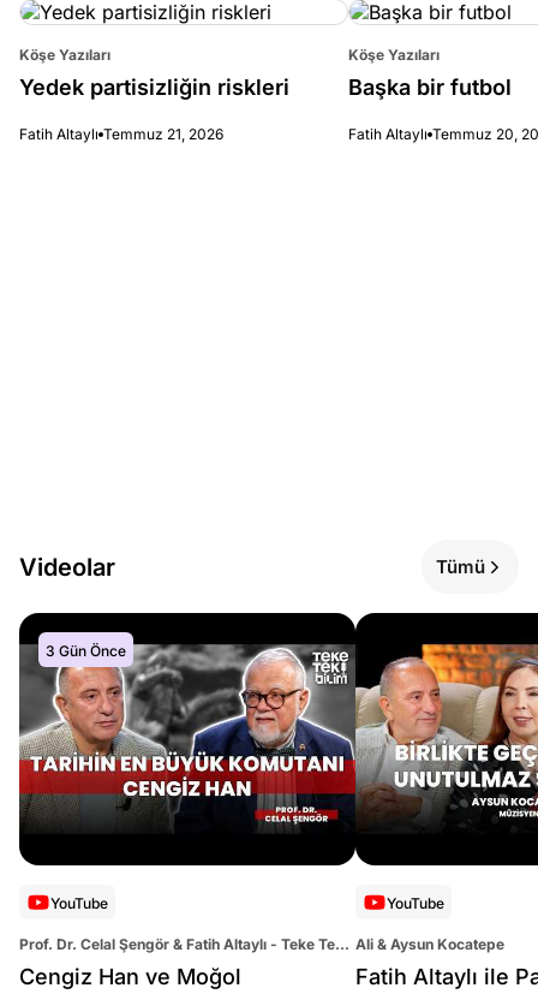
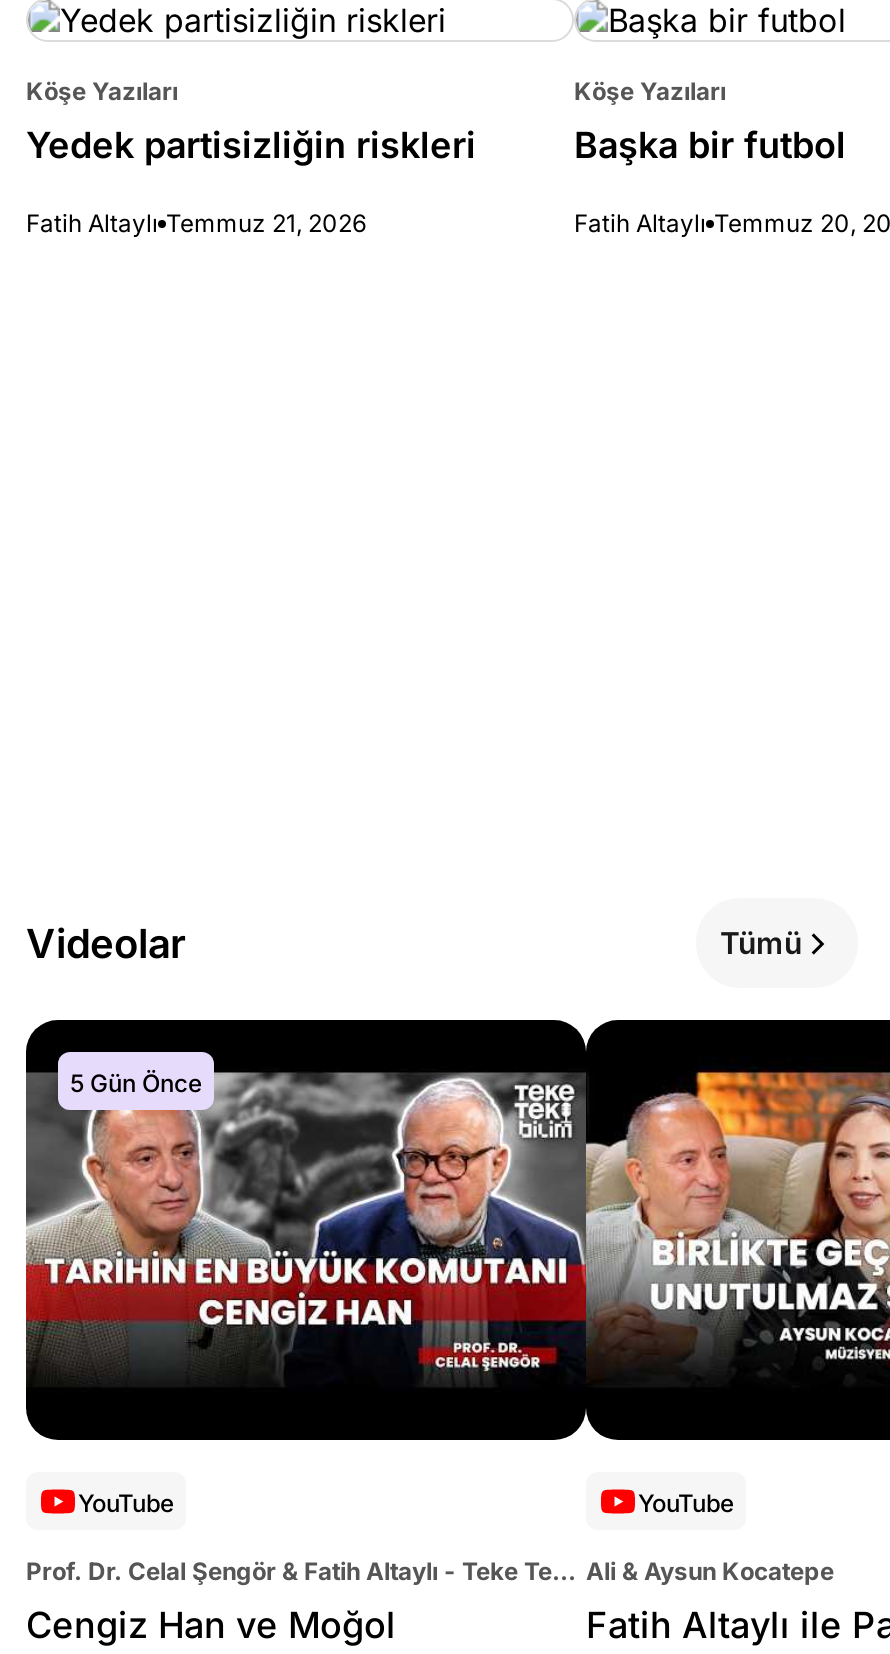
[46,642,126,660] 3 Gün Önce -> [70,1068,202,1098] 5 Gün Önce

